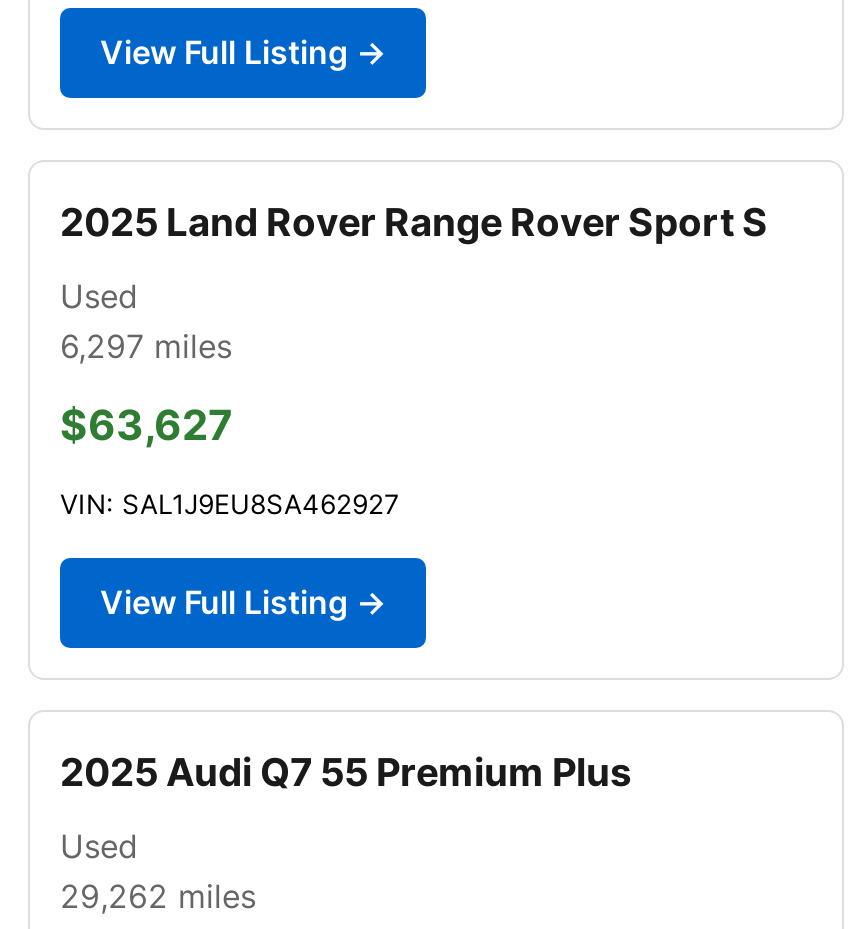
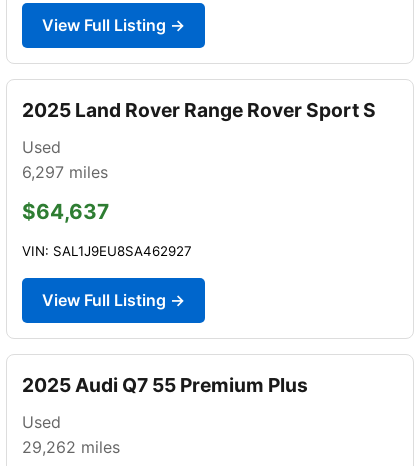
[60,400,232,450] $63,627 -> [22,199,109,224] $64,637

